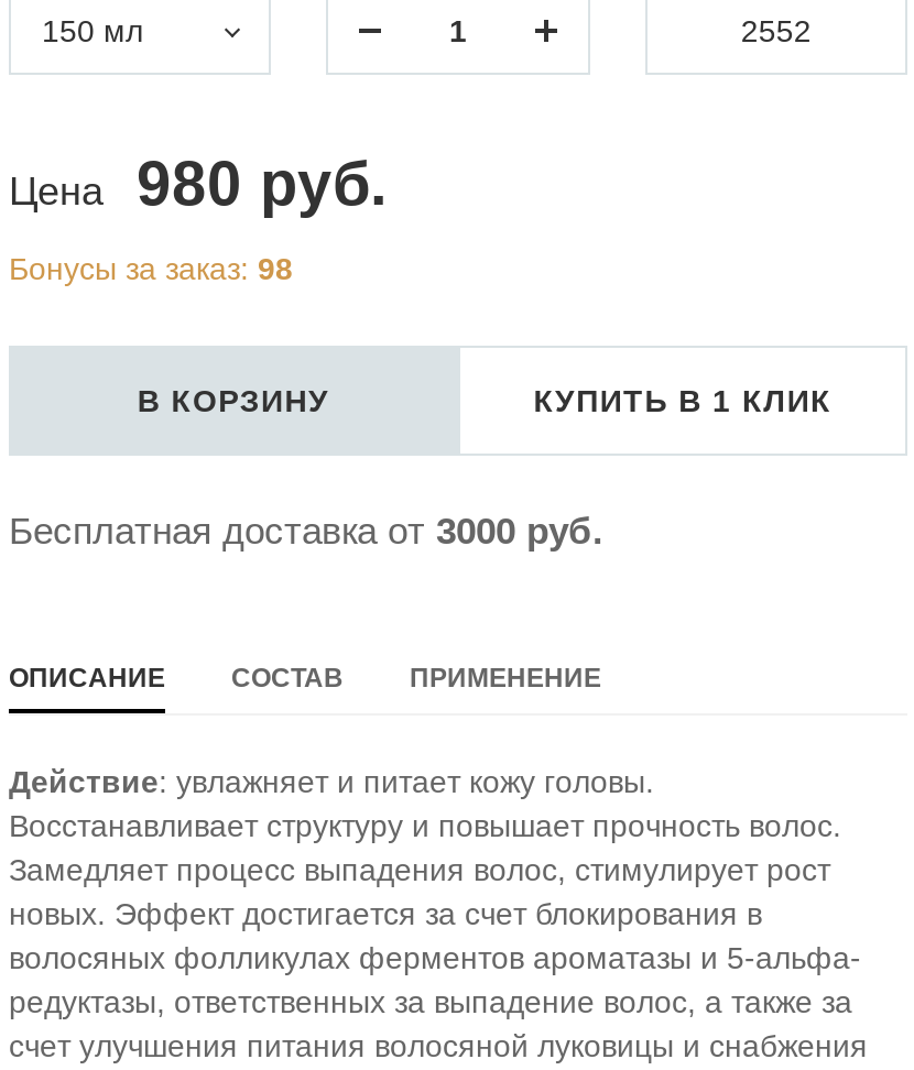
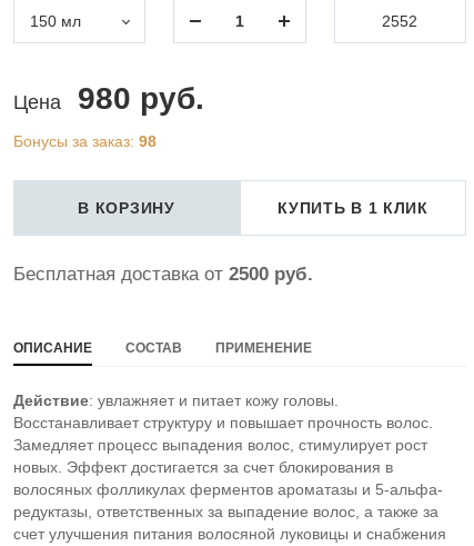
[9,511,603,553] Бесплатная доставка от 3000 руб. -> [13,264,313,285] Бесплатная доставка от 2500 руб.

